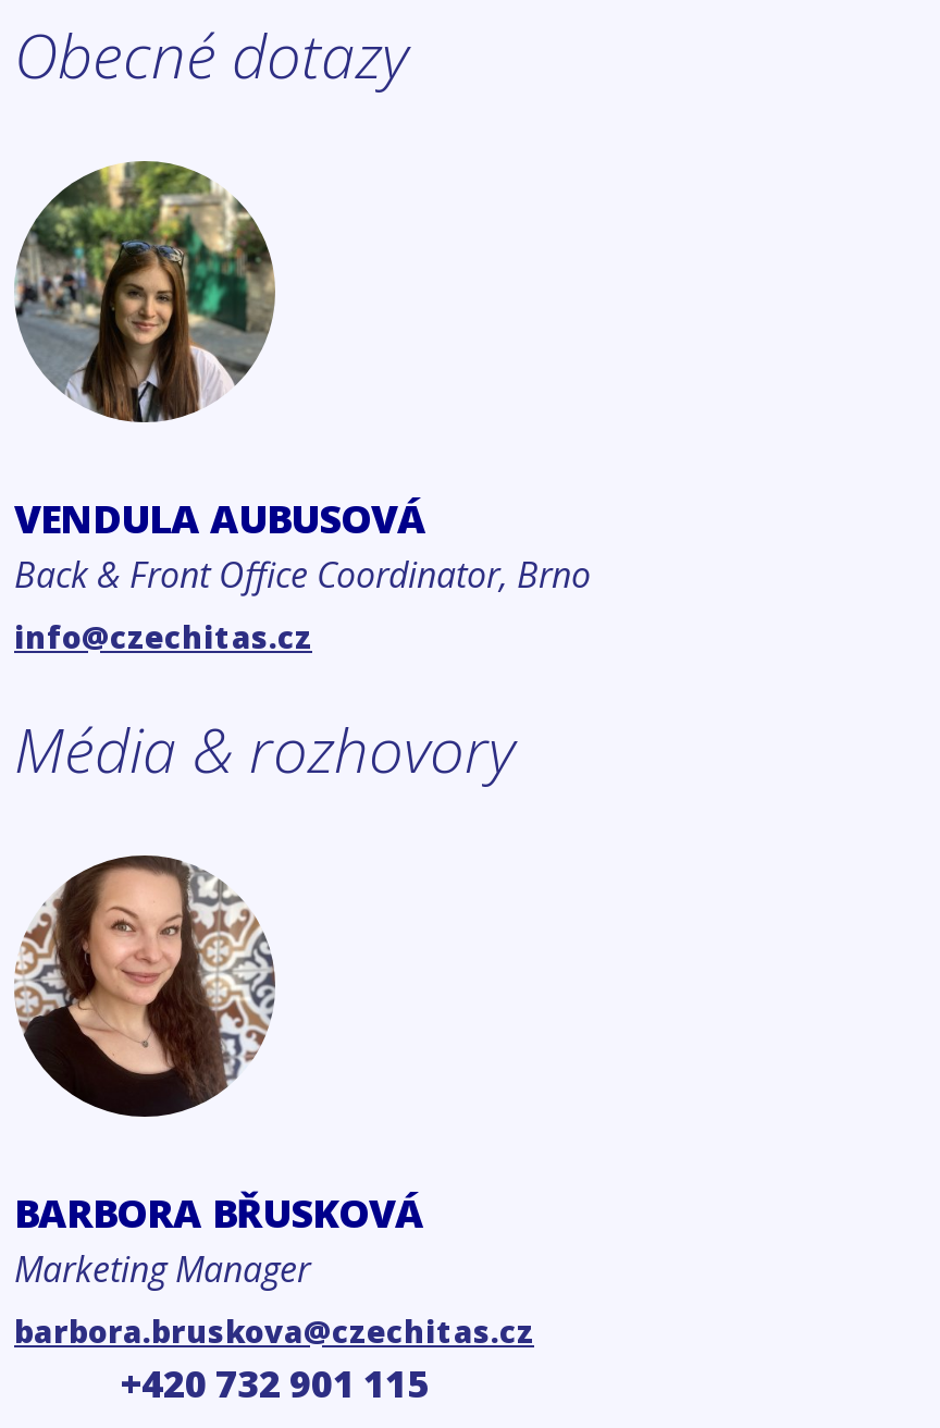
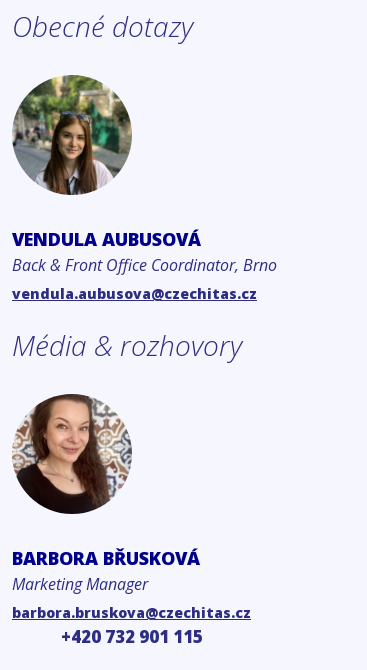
[14,616,312,657] info@czechitas.cz -> [12,284,257,303] vendula.aubusova@czechitas.cz

